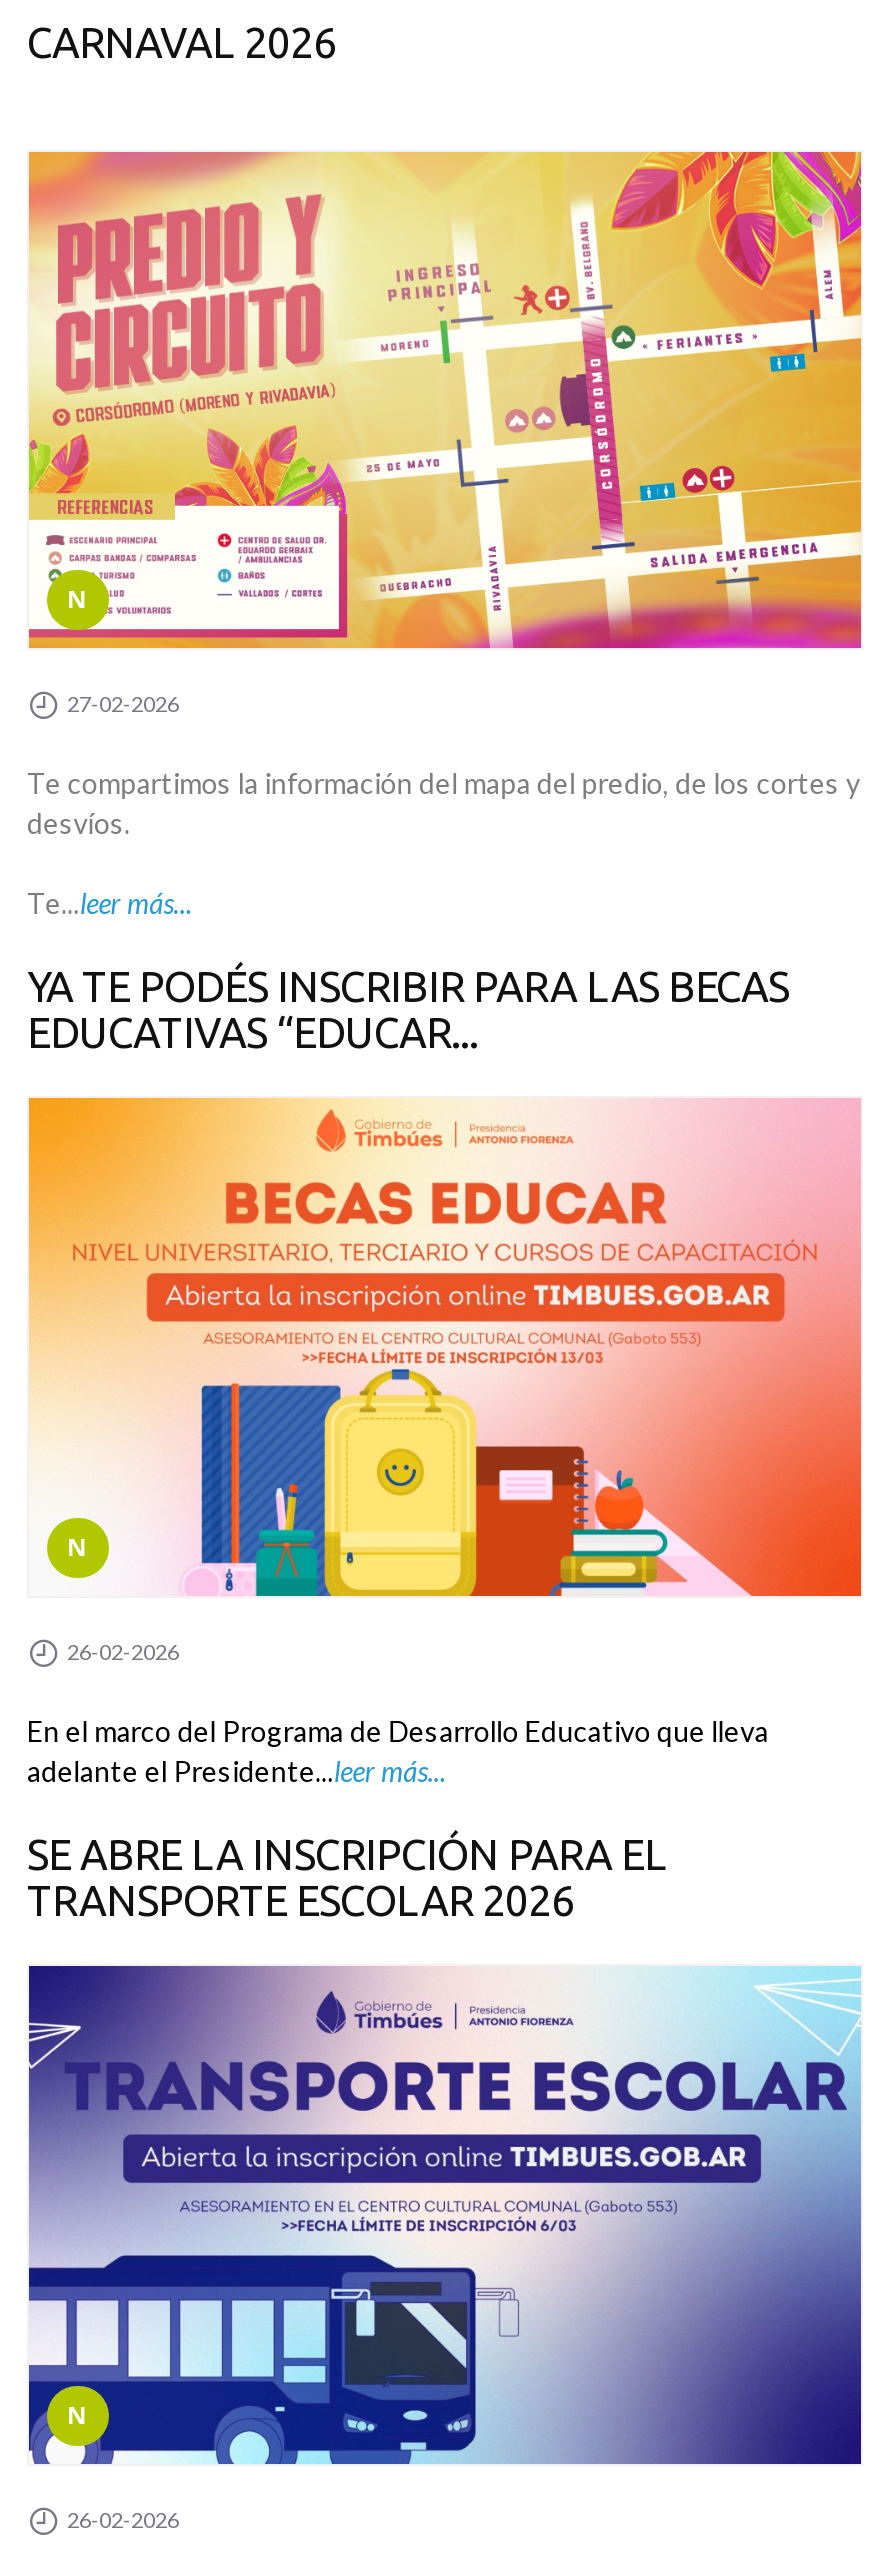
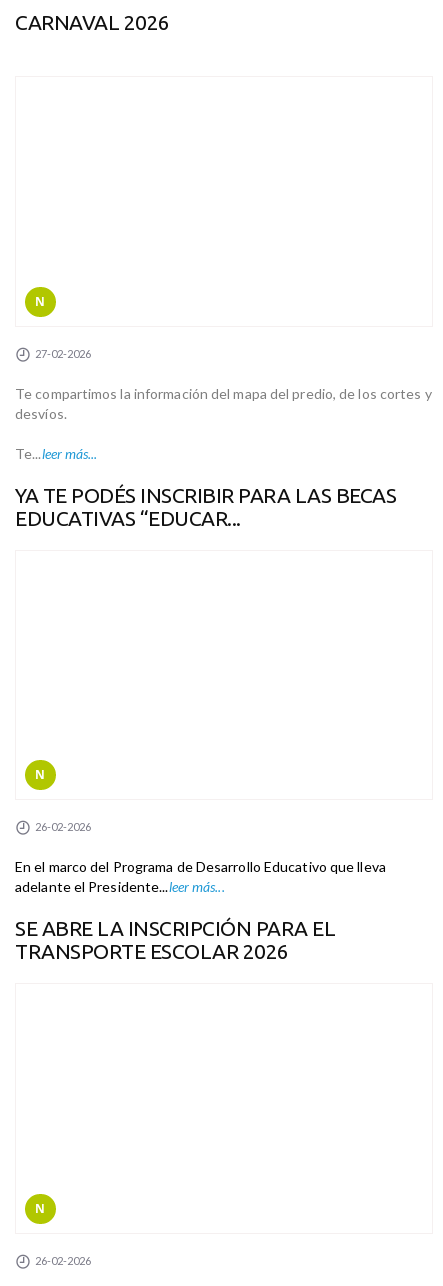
[27,150,863,650] [image] -> none
[27,1096,863,1598] [image] -> none
[27,1964,863,2466] [image] -> none

